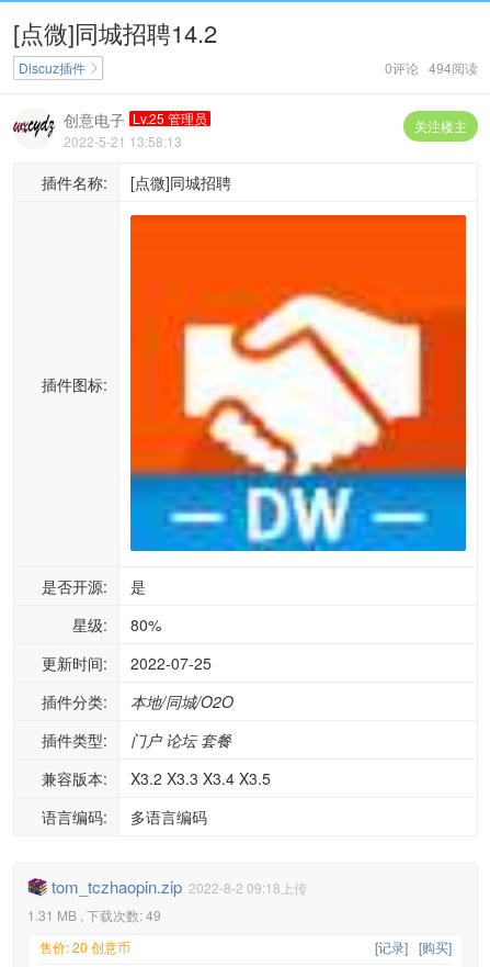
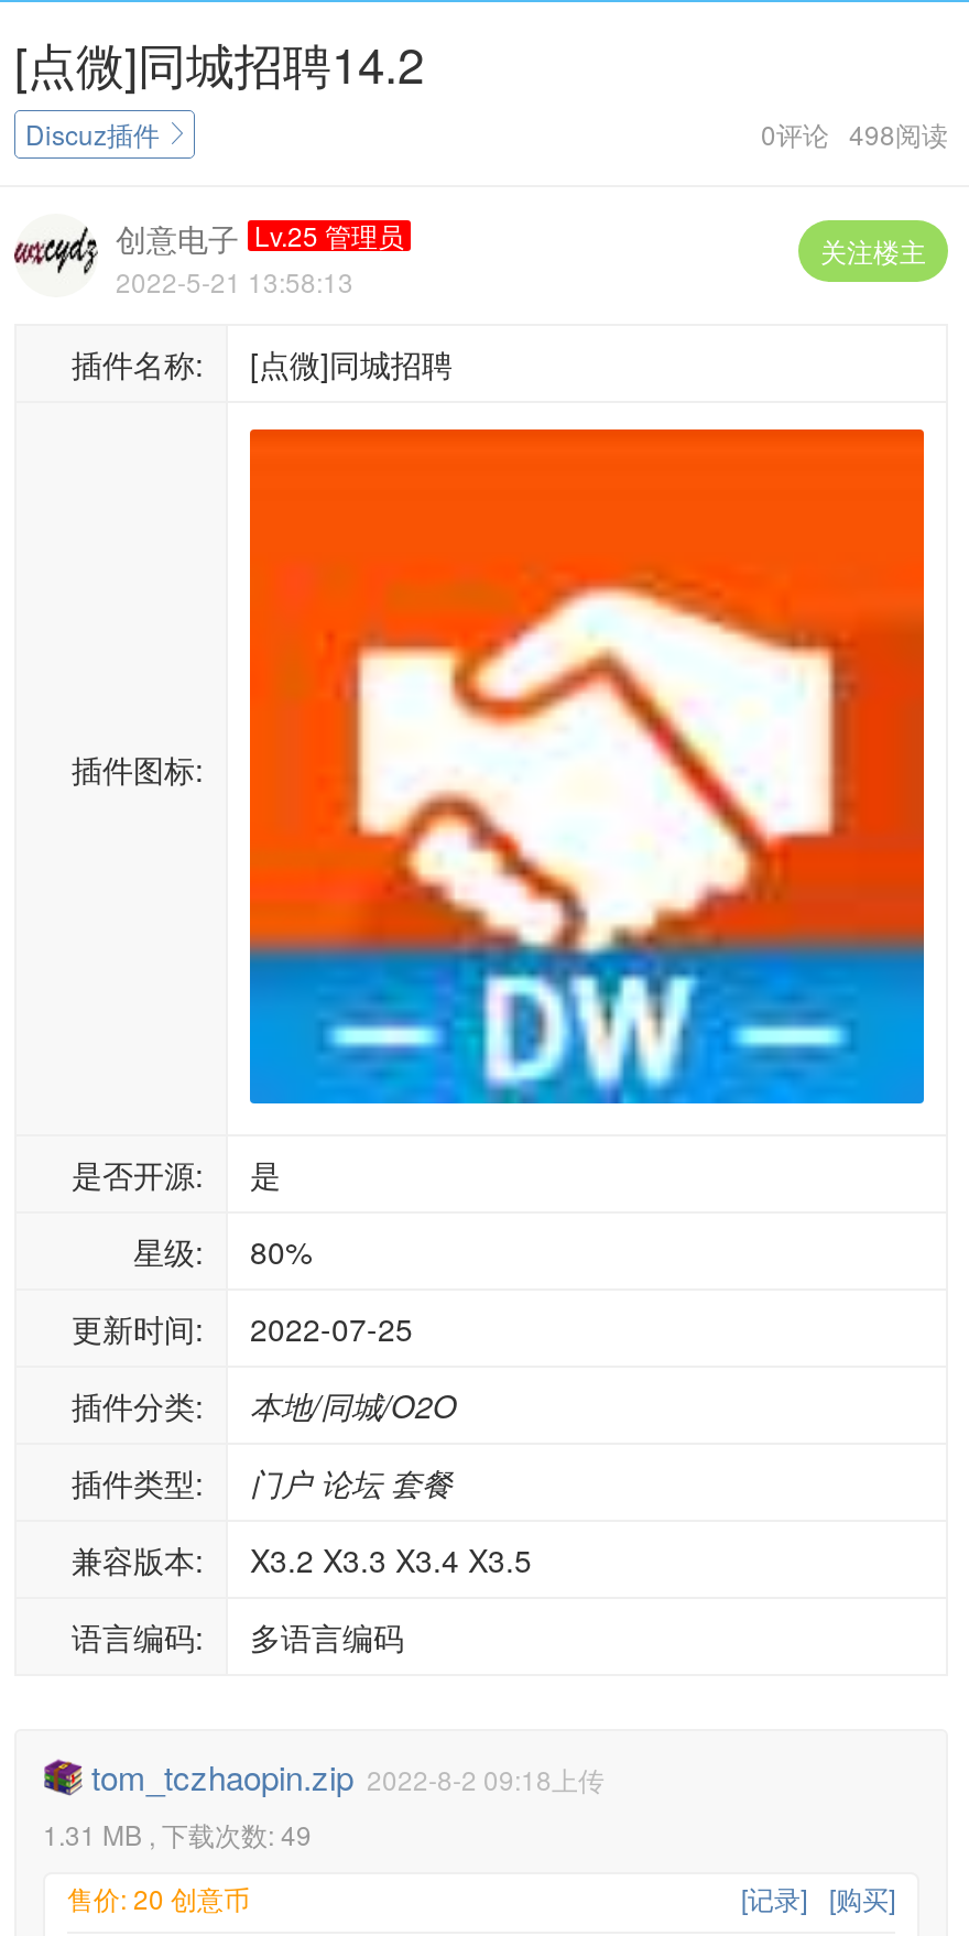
[385,58,478,77] 0评论 494阅读 -> [761,115,948,152] 0评论 498阅读

